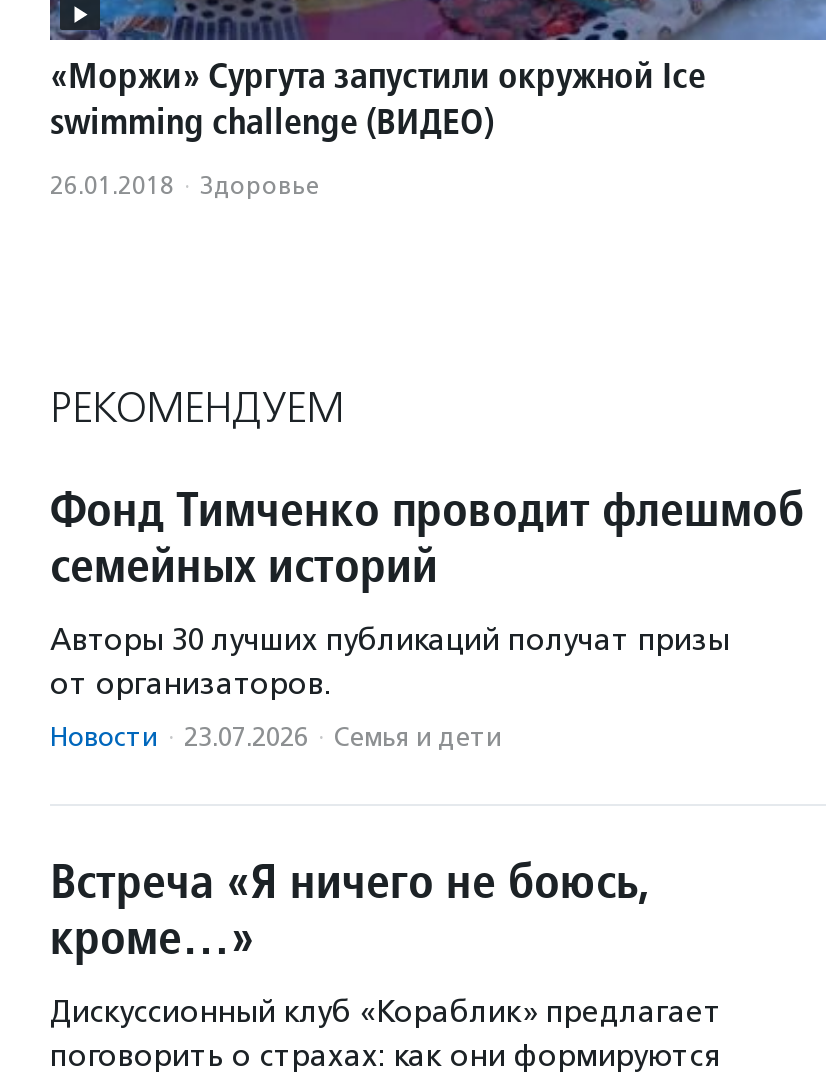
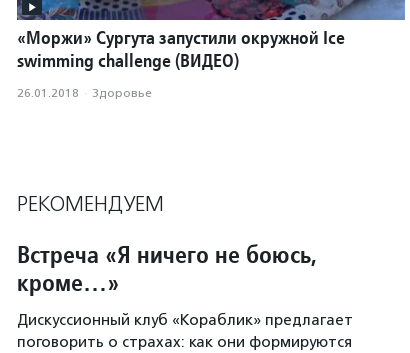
[50,479,804,753] Фонд Тимченко проводит флешмоб | семейных историй | Авторы 30 лучших публикаций получат призы | от организаторов. | Новости · 23.07.2026 · Семья и дети -> none

